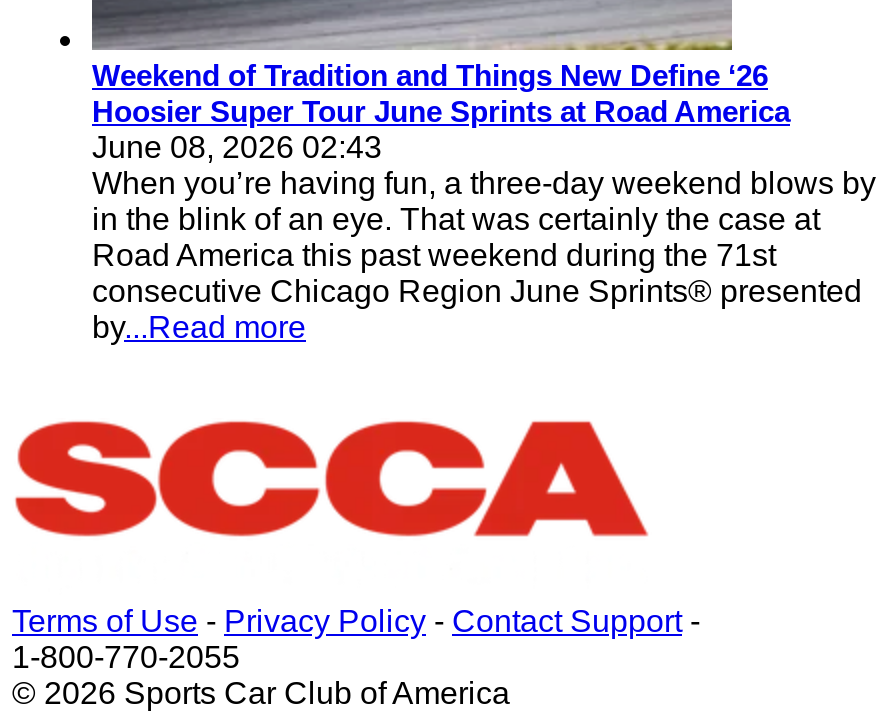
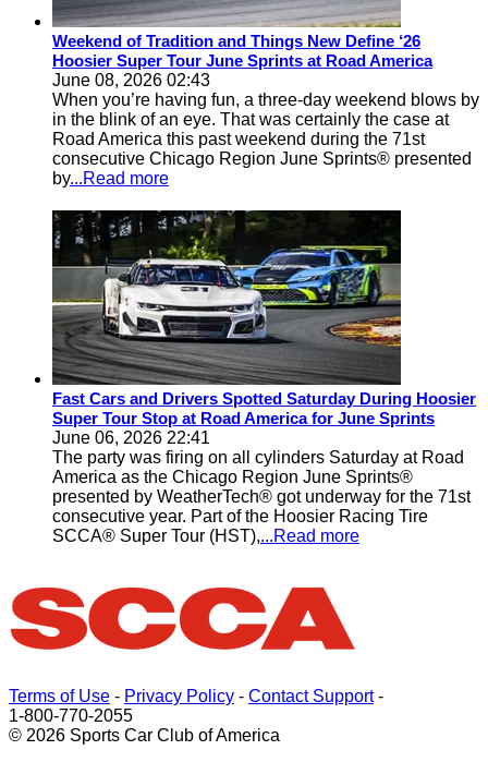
none -> [52,209,476,545] [image] | Fast Cars and Drivers Spotted Saturday During Hoosier | Super Tour Stop at Road America for June Sprints | June 06, 2026 22:41 | The party was firing on all cylinders Saturday at Road | America as the Chicago Region June Sprints® | presented by WeatherTech® got underway for the 71st | consecutive year. Part of the Hoosier Racing Tire | SCCA® Super Tour (HST),...Read more

